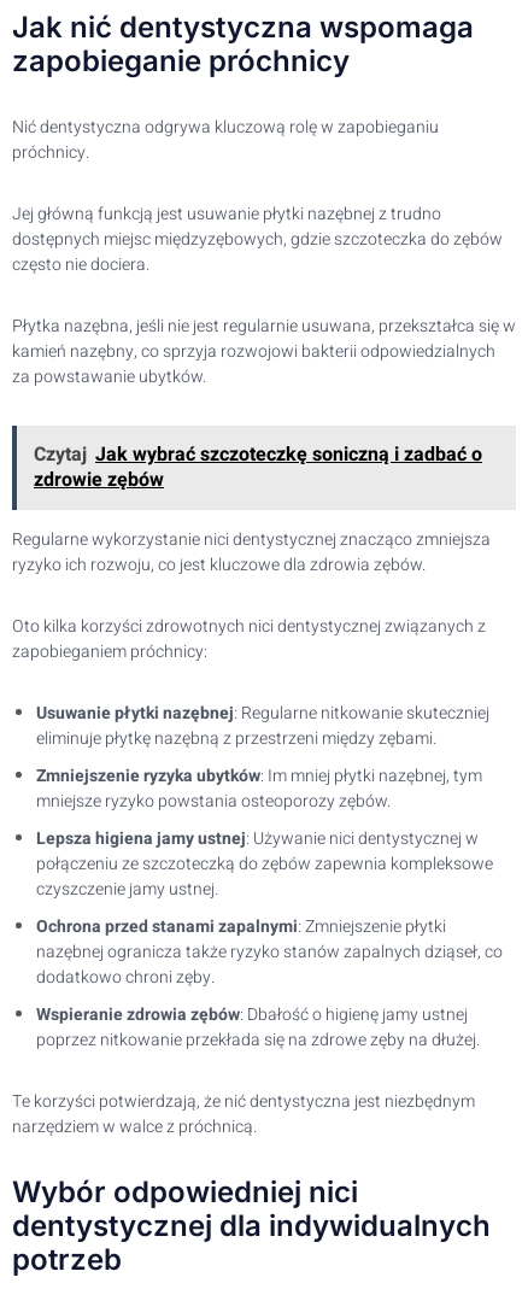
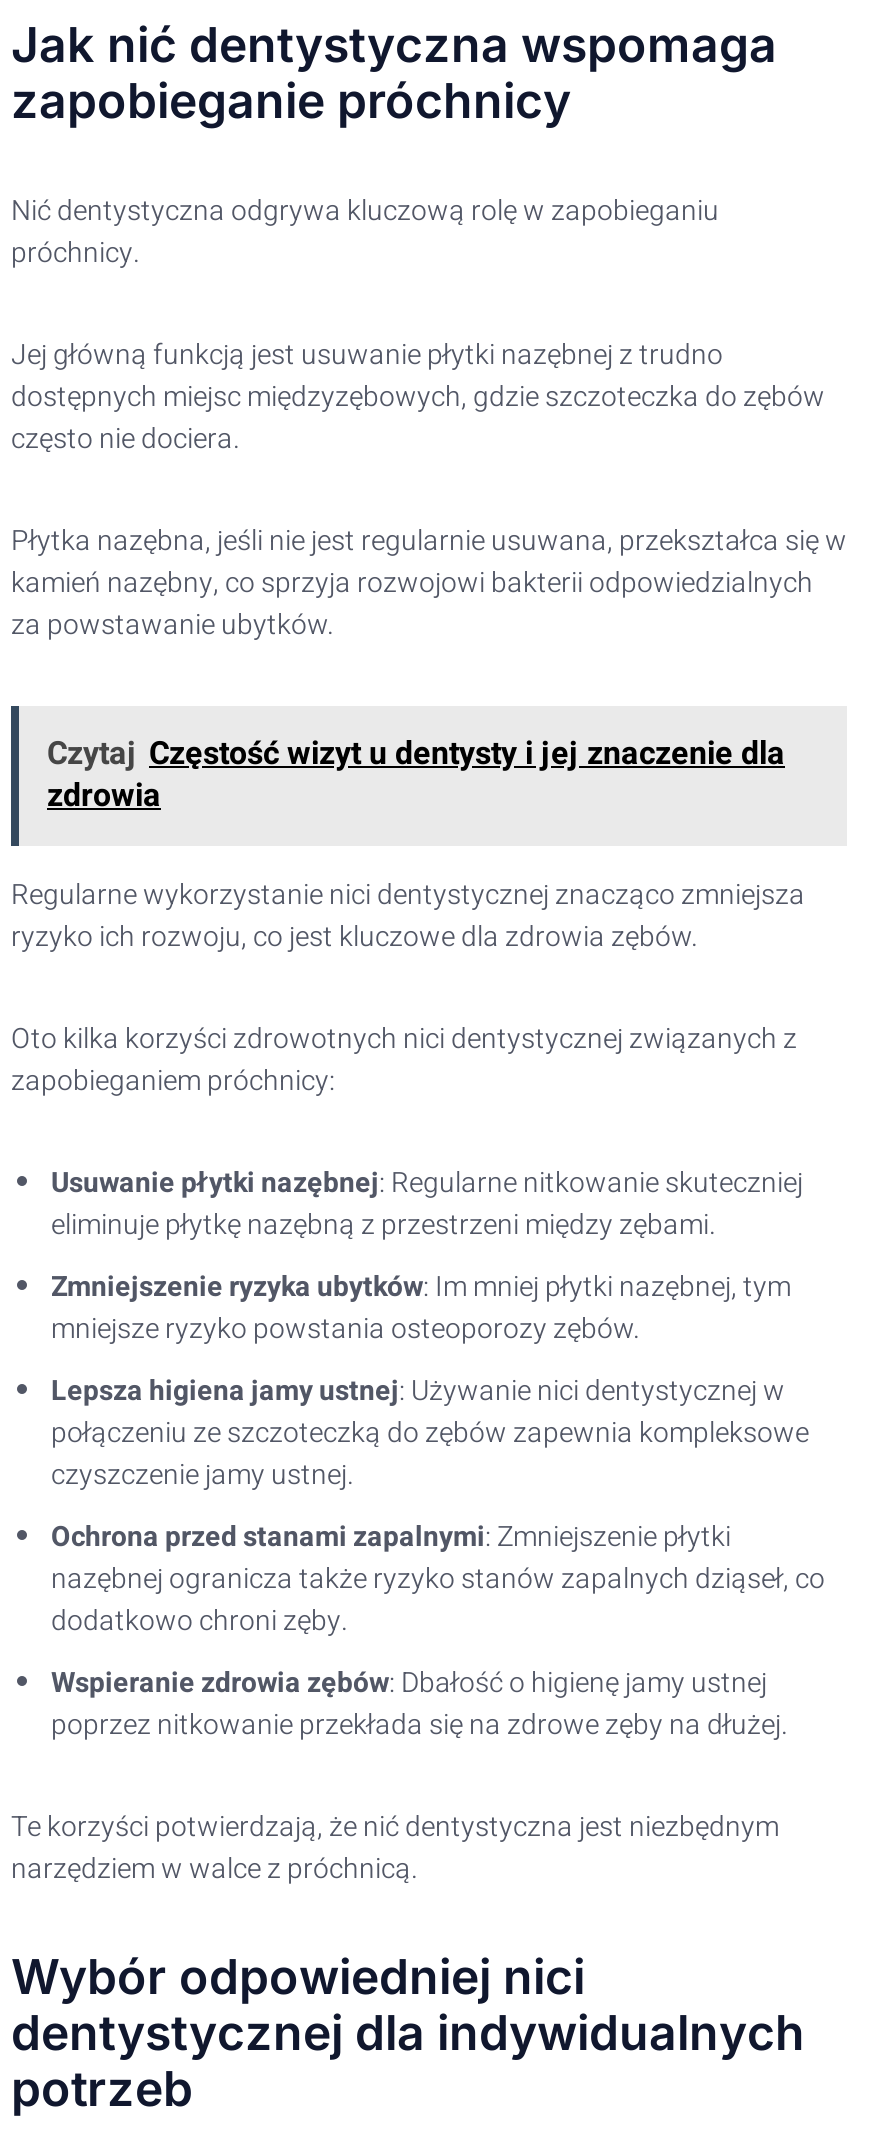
[34,440,482,494] Czytaj Jak wybrać szczoteczkę soniczną i zadbać o | zdrowie zębów -> [47,730,785,820] Czytaj Częstość wizyt u dentysty i jej znaczenie dla | zdrowia

